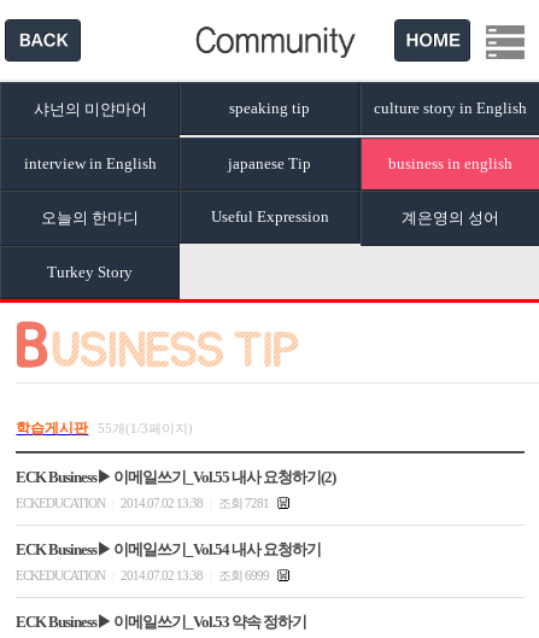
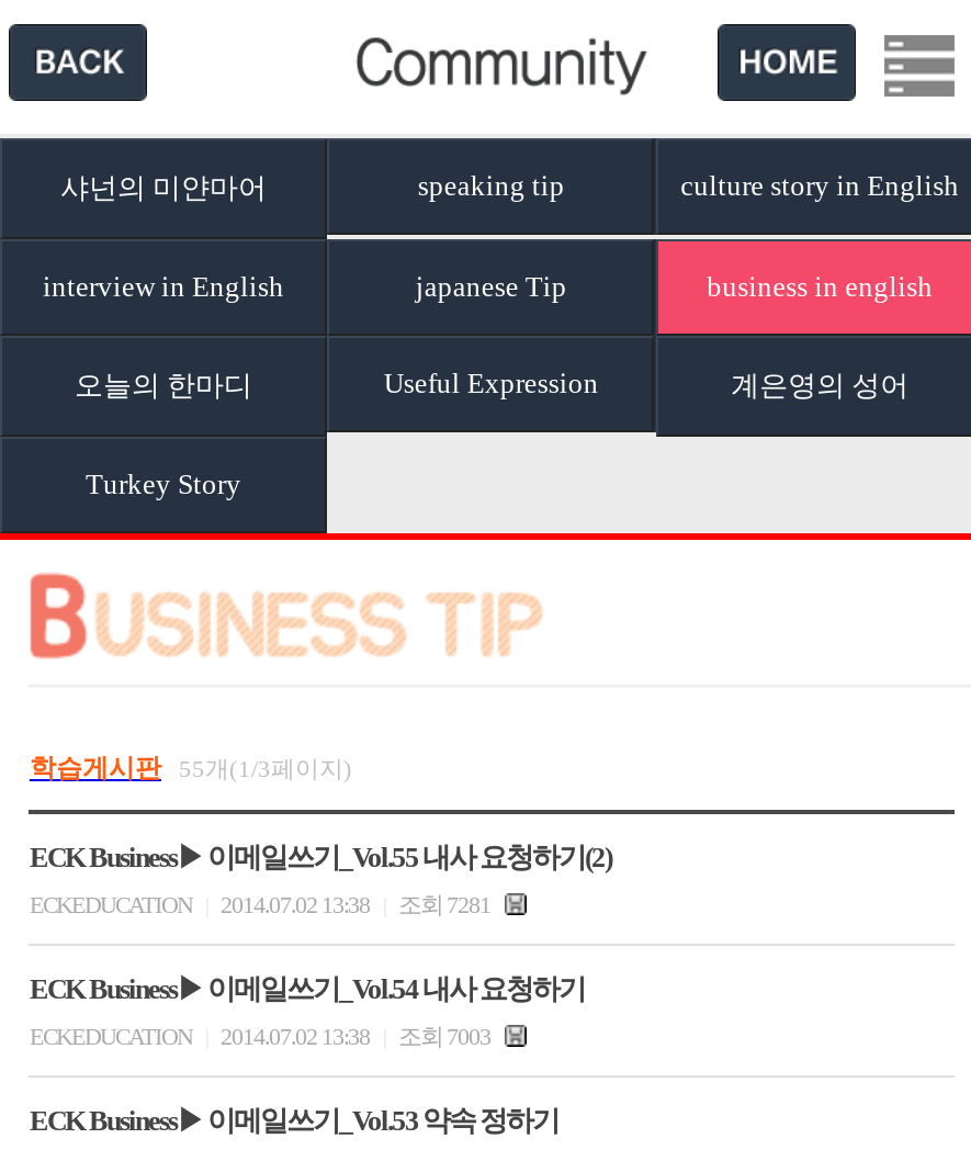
[16,568,272,583] ECKEDUCATION 2014.07.02 13:38 조회 6999 -> [29,1023,495,1050] ECKEDUCATION 2014.07.02 13:38 조회 7003

